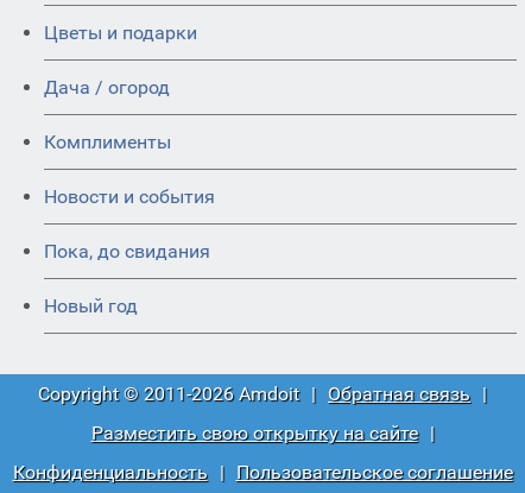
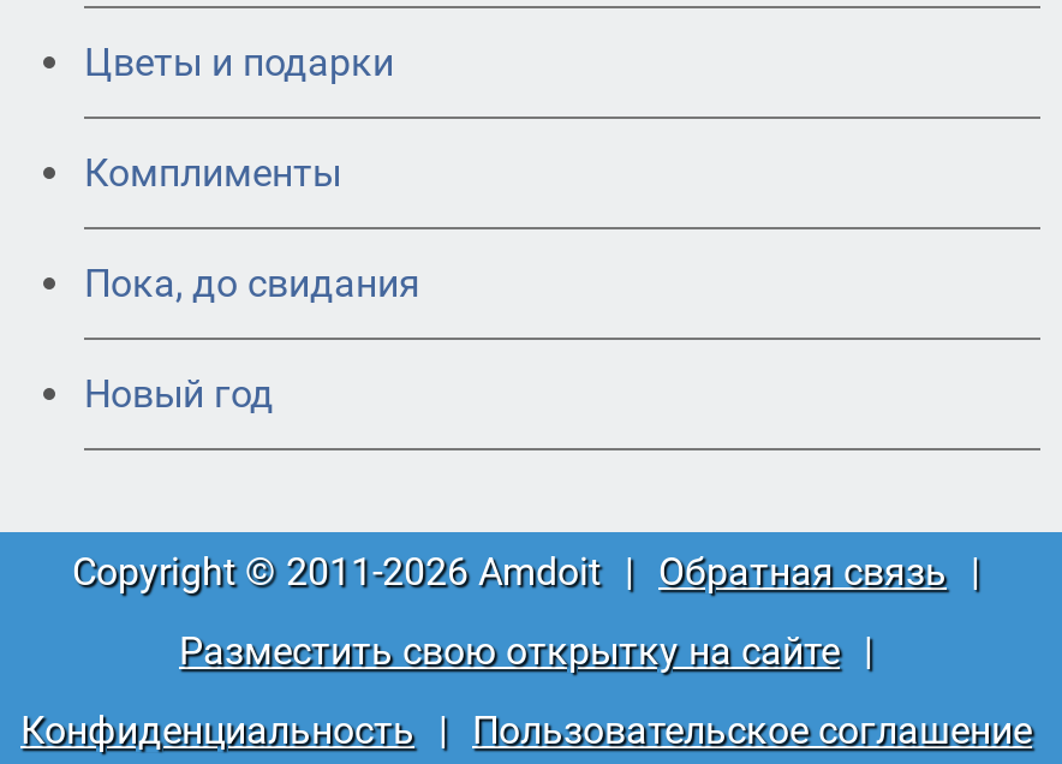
[44,76,170,98] Дача / огород -> none
[44,185,215,208] Новости и события -> none

